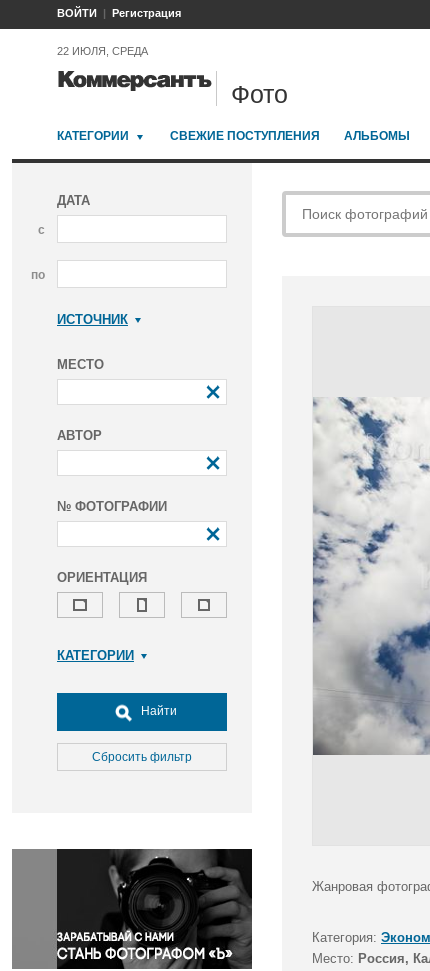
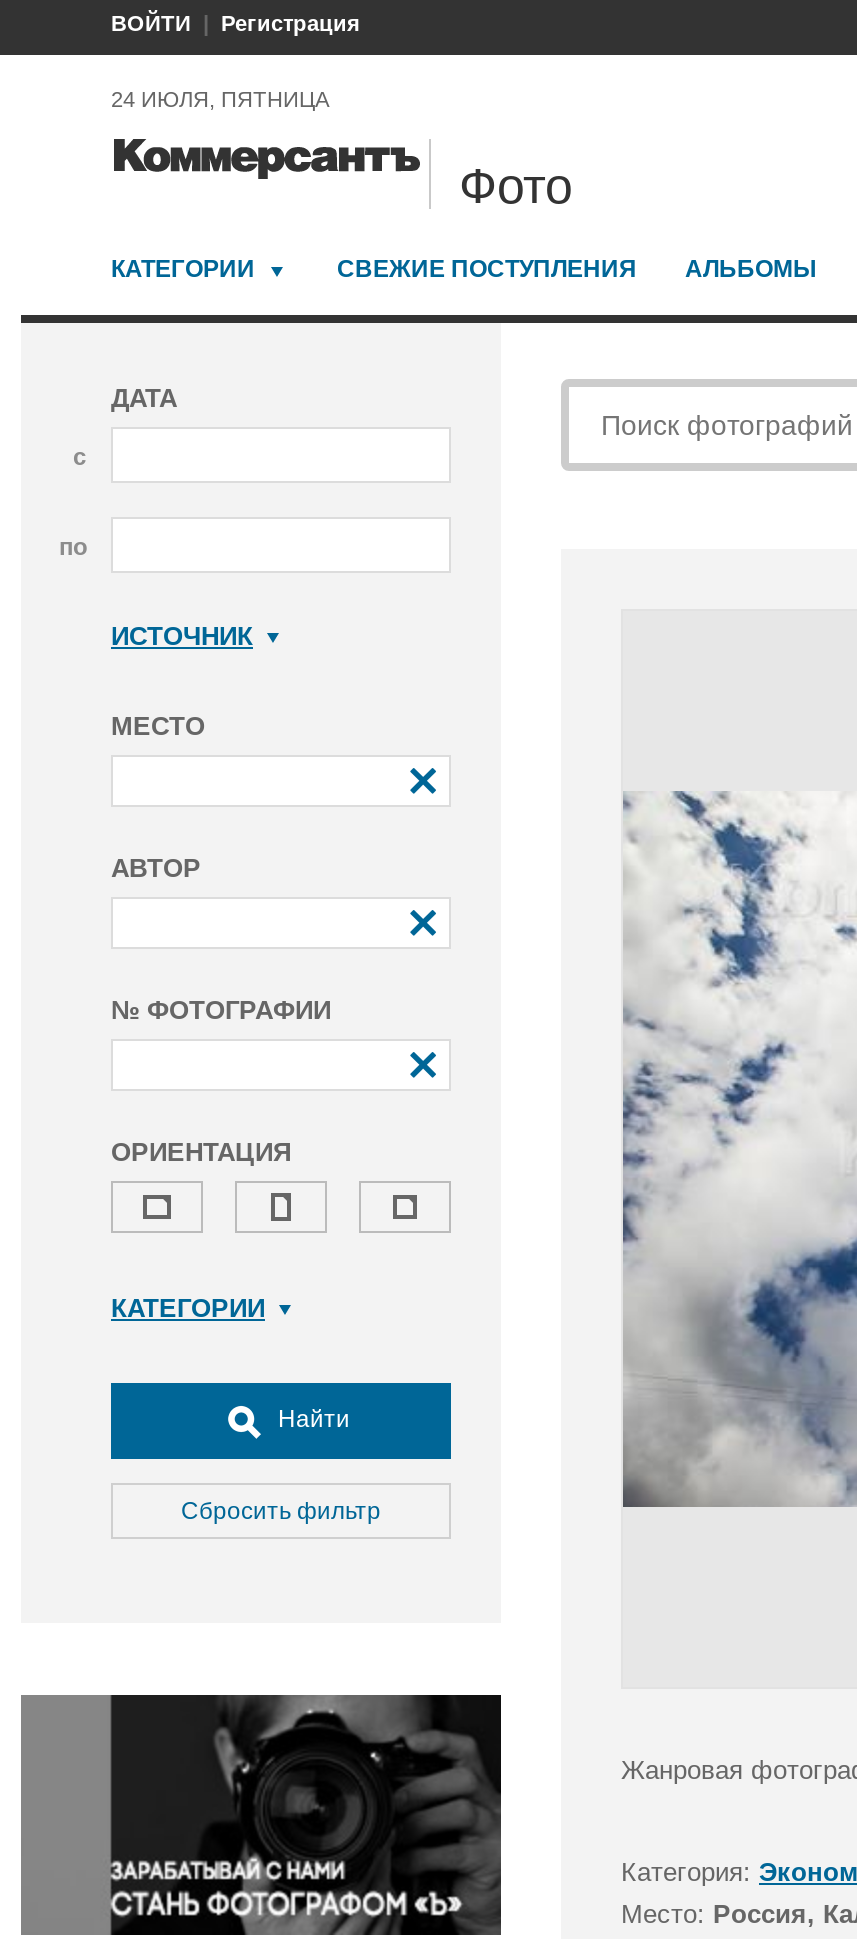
[57,45,148,57] 22 ИЮЛЯ, СРЕДА -> [111,87,329,111] 24 ИЮЛЯ, ПЯТНИЦА

